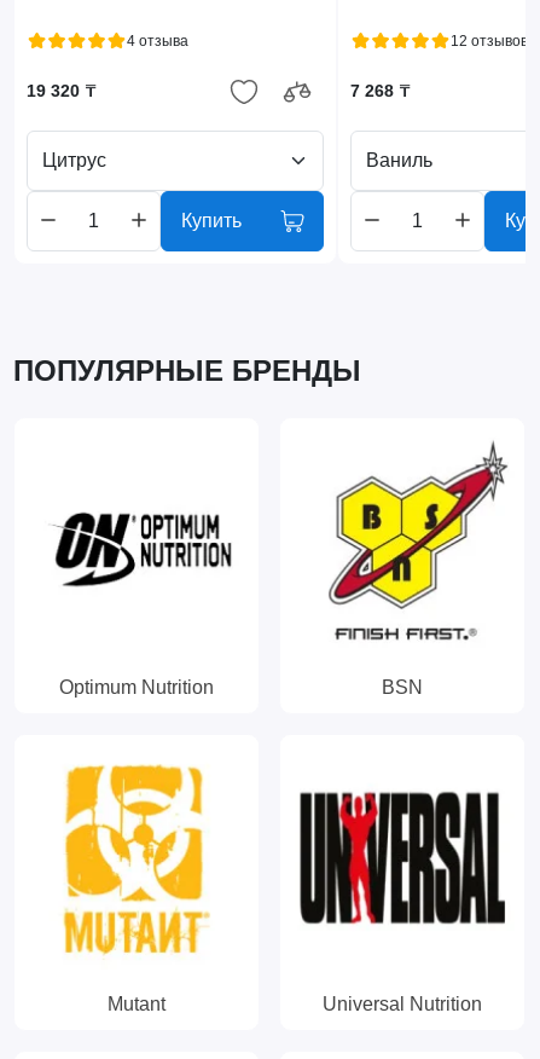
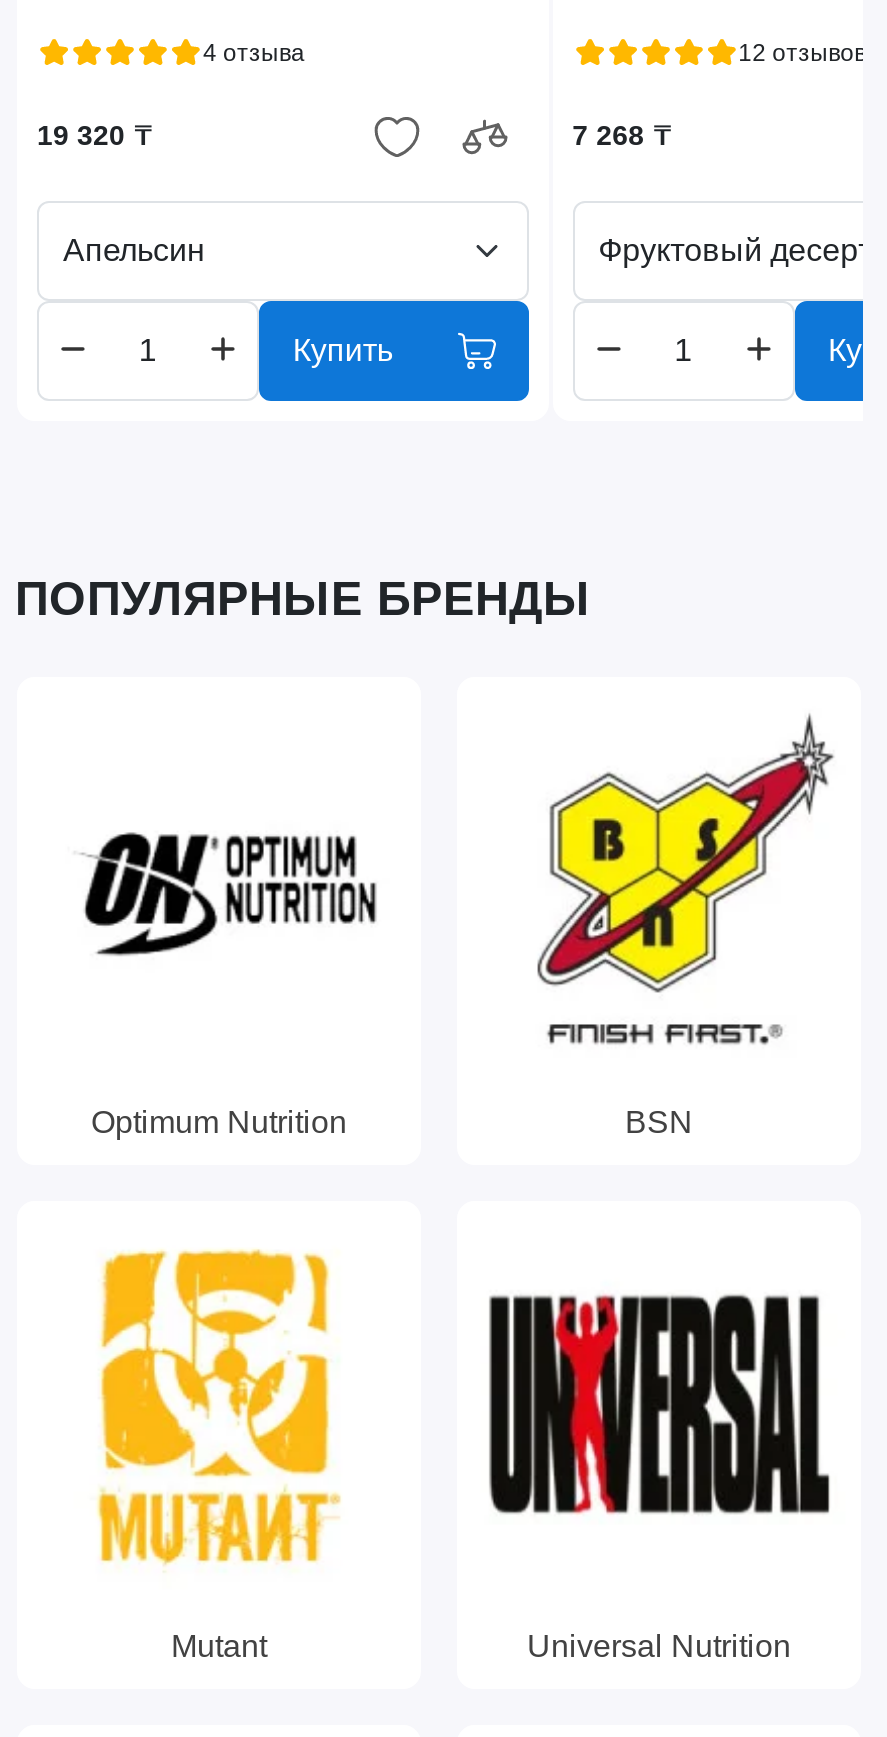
[42,150,106,171] Цитрус -> [63,233,205,267] Апельсин
[366,150,432,171] Ваниль -> [598,233,872,267] Фруктовый десерт

